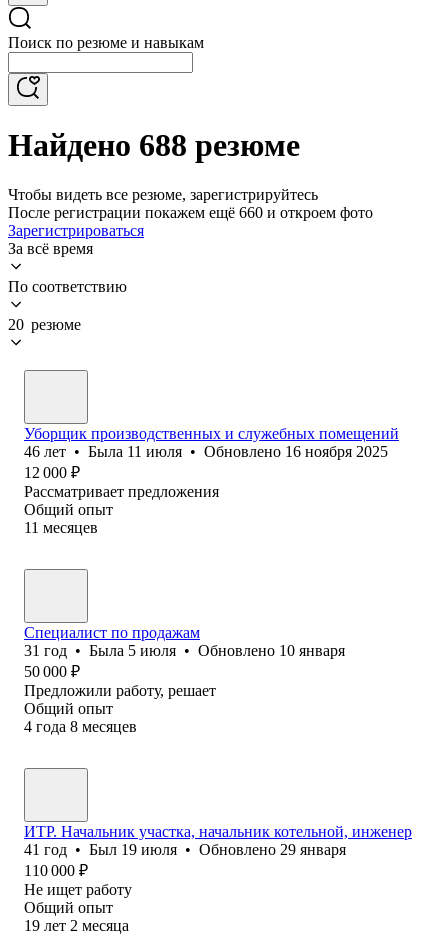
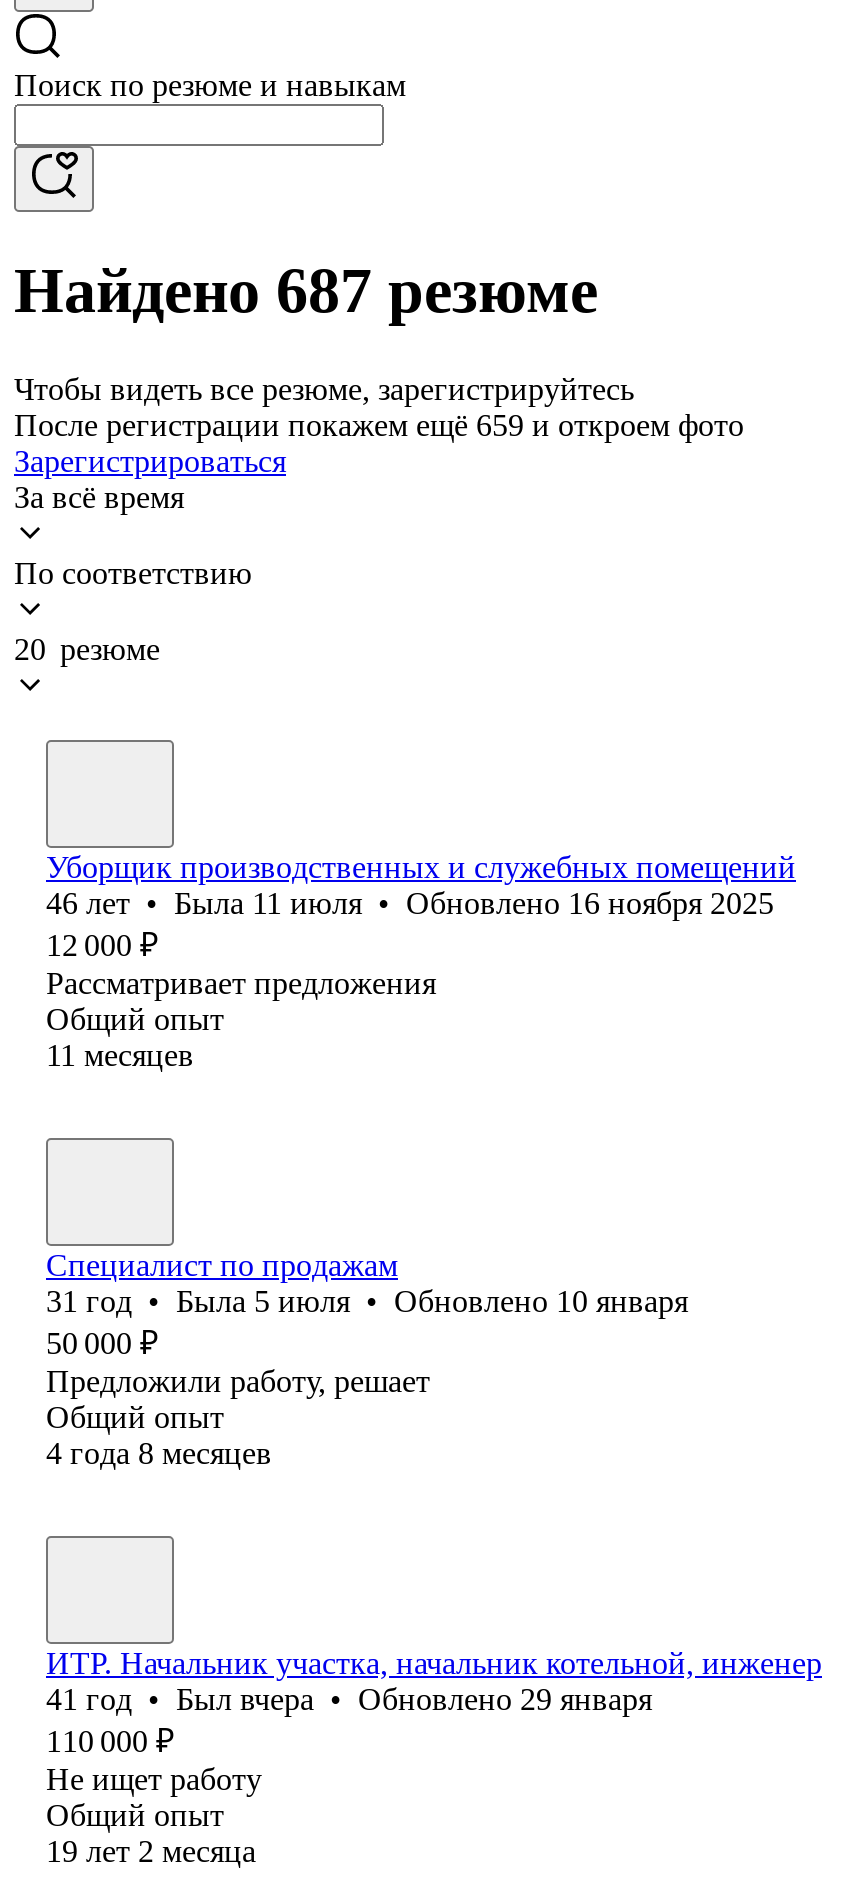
[8,127,300,163] Найдено 688 резюме -> [14,255,598,327] Найдено 687 резюме
[8,204,373,221] После регистрации покажем ещё 660 и откроем фото -> [14,408,744,442] После регистрации покажем ещё 659 и откроем фото
[24,841,346,858] 41 год • Был 19 июля • Обновлено 29 января -> [46,1682,652,1716] 41 год • Был вчера • Обновлено 29 января

